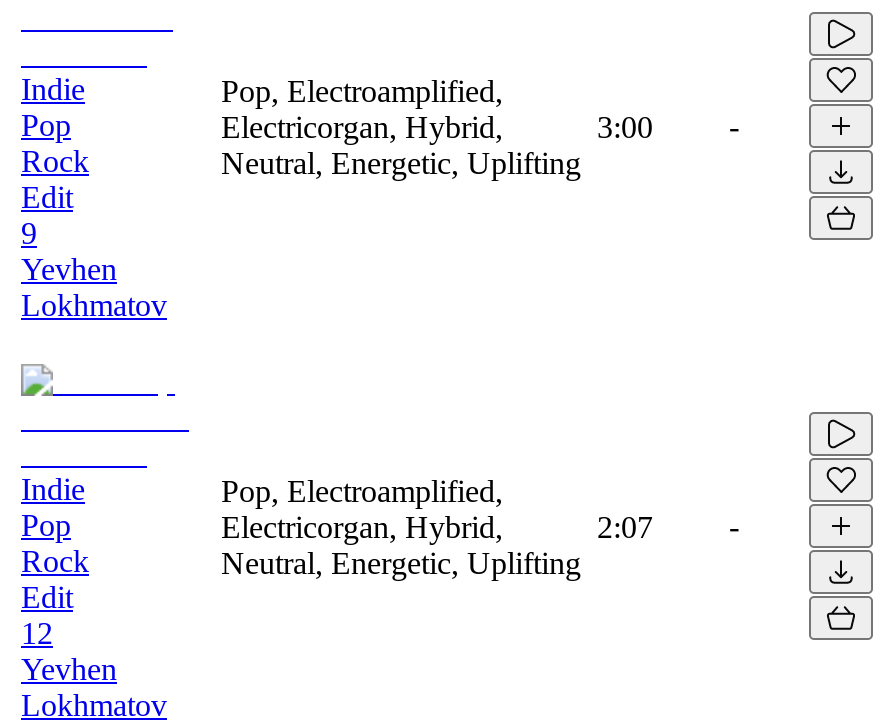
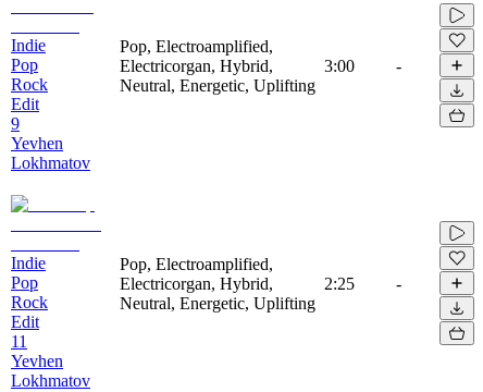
[597,509,653,543] 2:07 -> [324,274,355,292] 2:25
[21,615,53,649] 12 -> [11,332,27,350] 11

